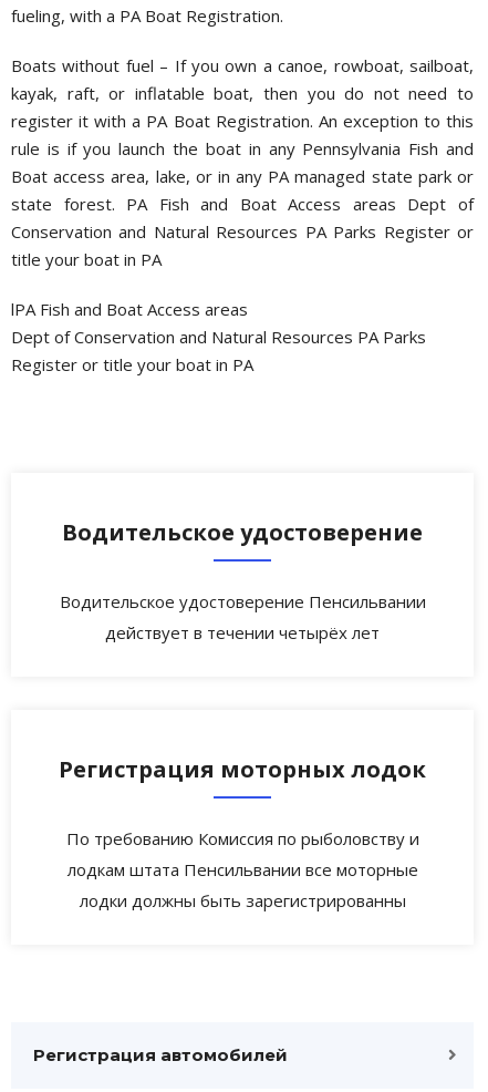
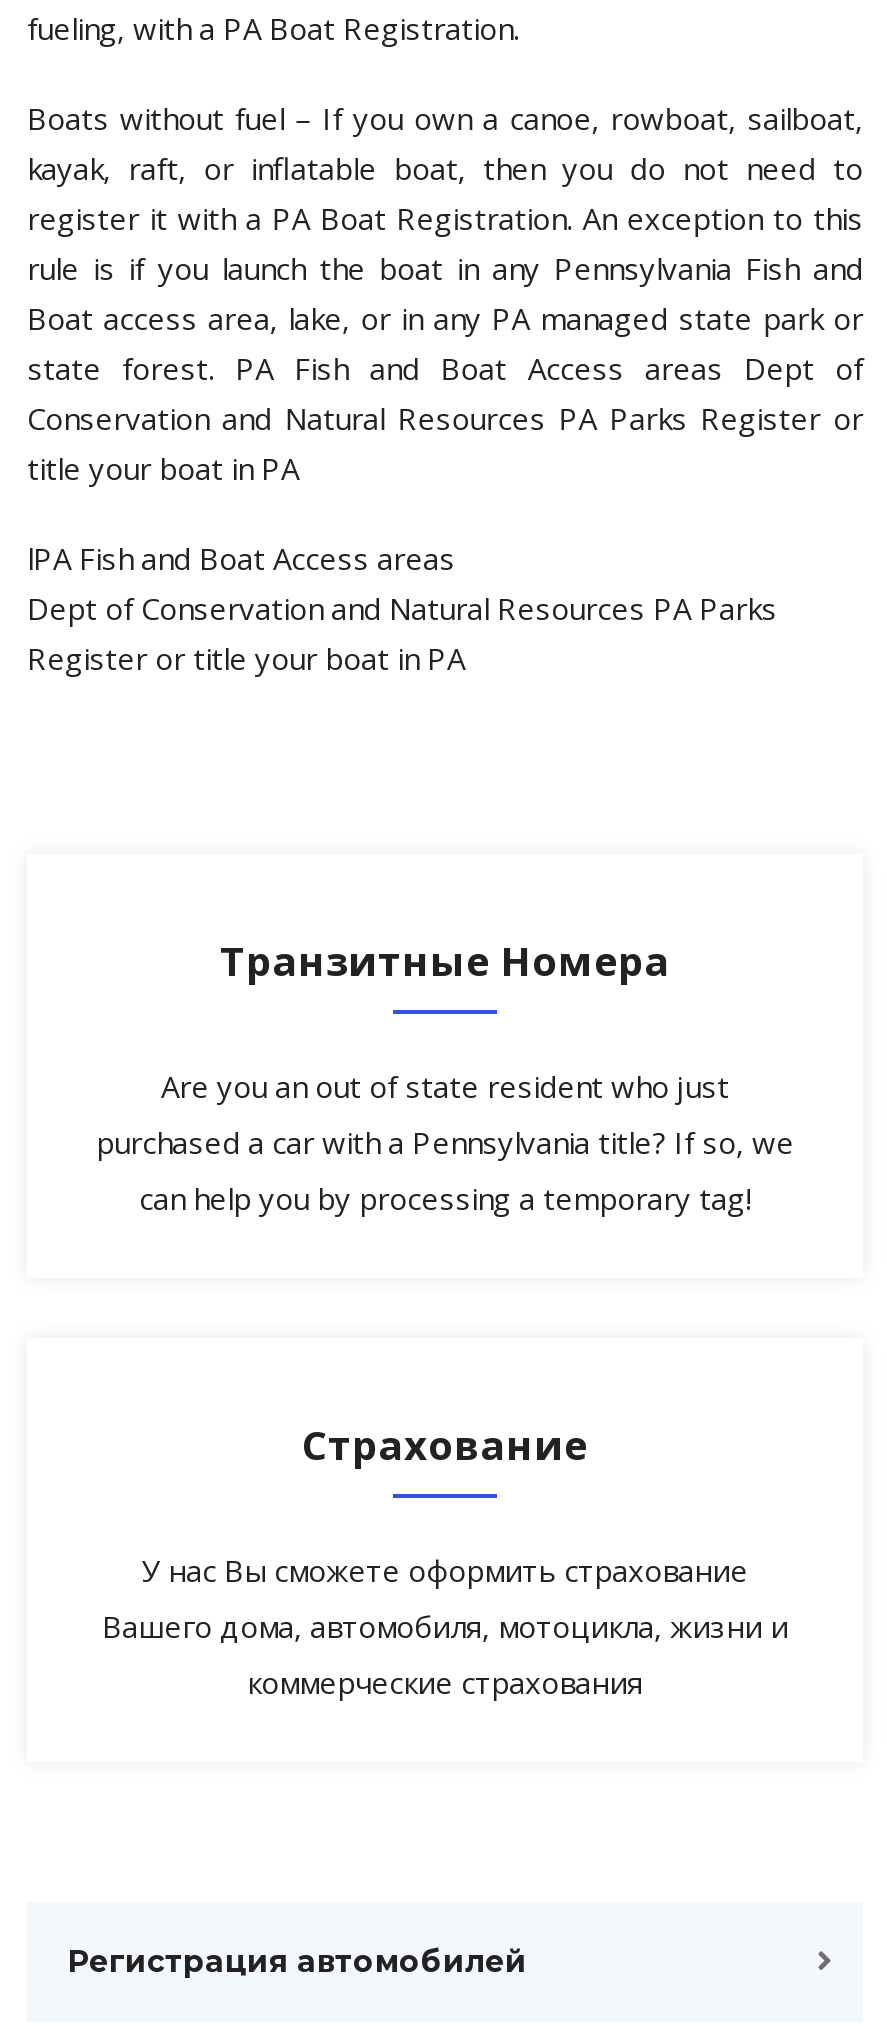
[62,517,423,547] Водительское удостоверение -> [220,934,670,988] Транзитные Номера
[59,590,425,643] Водительское удостоверение Пенсильвании | действует в течении четырёх лет -> [96,1066,794,1218] Are you an out of state resident who just | purchased a car with a Pennsylvania title? If so, we | can help you by processing a temporary tag!
[59,754,426,784] Регистрация моторных лодок -> [302,1418,588,1472] Страхование
[66,827,419,911] По требованию Комиссия по рыболовству и | лодкам штата Пенсильвании все моторные | лодки должны быть зарегистрированны -> [102,1550,788,1702] У нас Вы сможете оформить страхование | Вашего дома, автомобиля, мотоцикла, жизни и | коммерческие страхования

